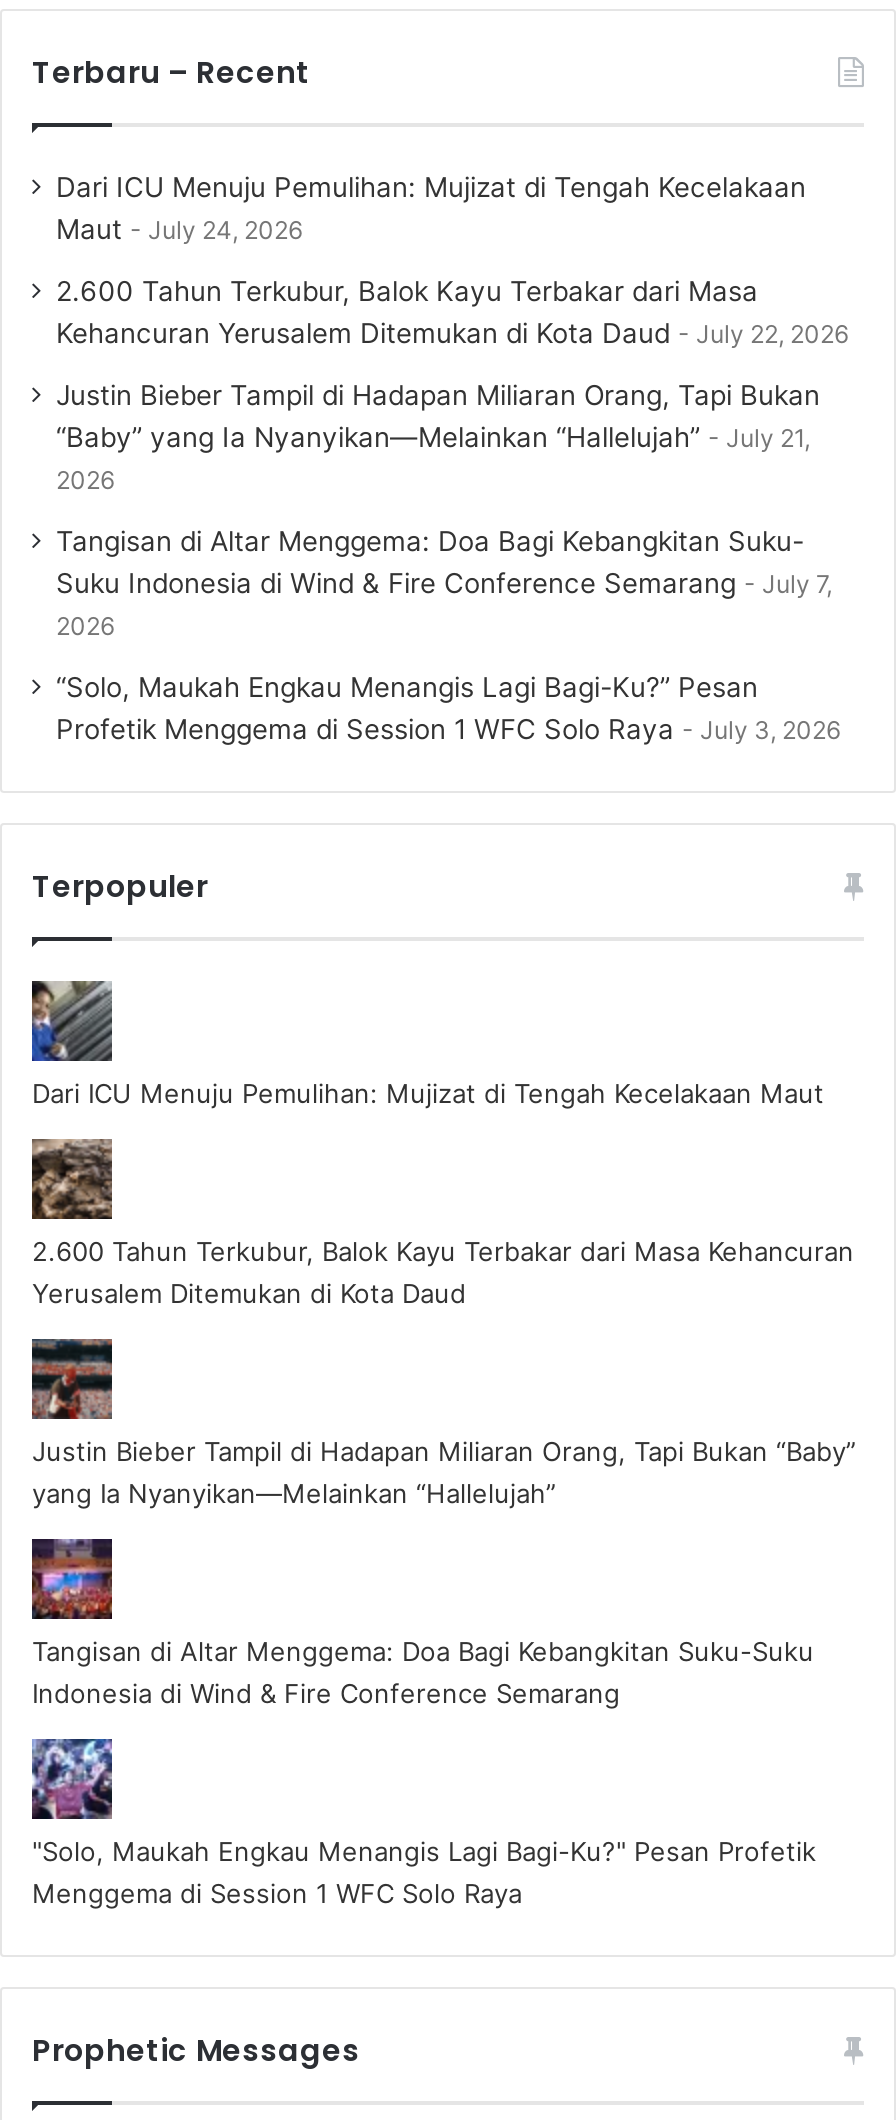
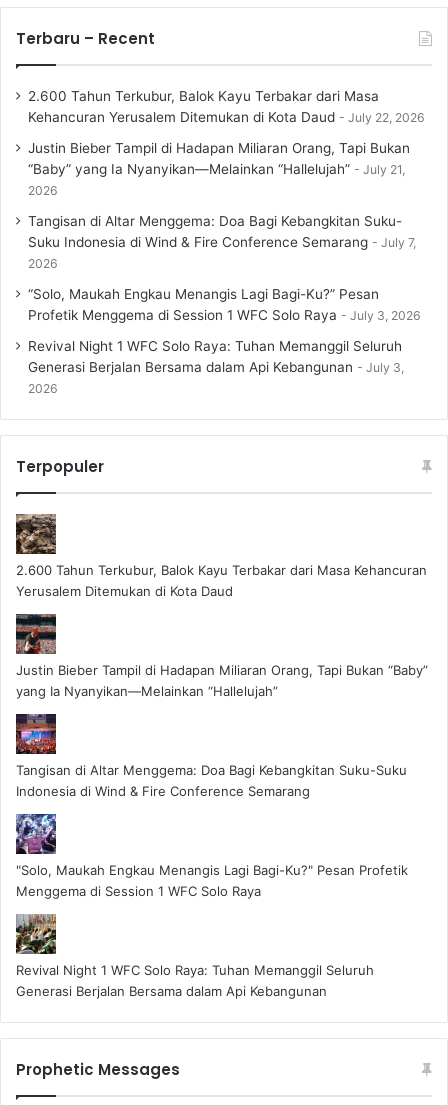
[56,172,806,246] Dari ICU Menuju Pemulihan: Mujizat di Tengah Kecelakaan | Maut | July 24, 2026 -> none
moved [56,276,850,746] -> [28,88,425,323]: 2.600 Tahun Terkubur, Balok Kayu Terbakar dari Masa | Kehancuran Yerusalem Ditemukan di Kota Daud | July 22, 2026 | ... | Profetik Menggema di Session 1 WFC Solo Raya | July 3, 2026
none -> [28,338,404,396] Revival Night 1 WFC Solo Raya: Tuhan Memanggil Seluruh | Generasi Berjalan Bersama dalam Api Kebangunan | July 3, | 2026
[30,981,824,1110] [image] | Dari ICU Menuju Pemulihan: Mujizat di Tengah Kecelakaan Maut -> none
moved [28,1135,856,1910] -> [14,512,428,899]: [image] | 2.600 Tahun Terkubur, Balok Kayu Terbakar dari Masa Kehancuran | Yerusalem Ditemukan di Kota Daud | ... | "Solo, Maukah Engkau Menangis Lagi Bagi-Ku?" Pesan Profetik | Menggema di Session 1 WFC Solo Raya
none -> [15,913,374,999] [image] | Revival Night 1 WFC Solo Raya: Tuhan Memanggil Seluruh | Generasi Berjalan Bersama dalam Api Kebangunan

